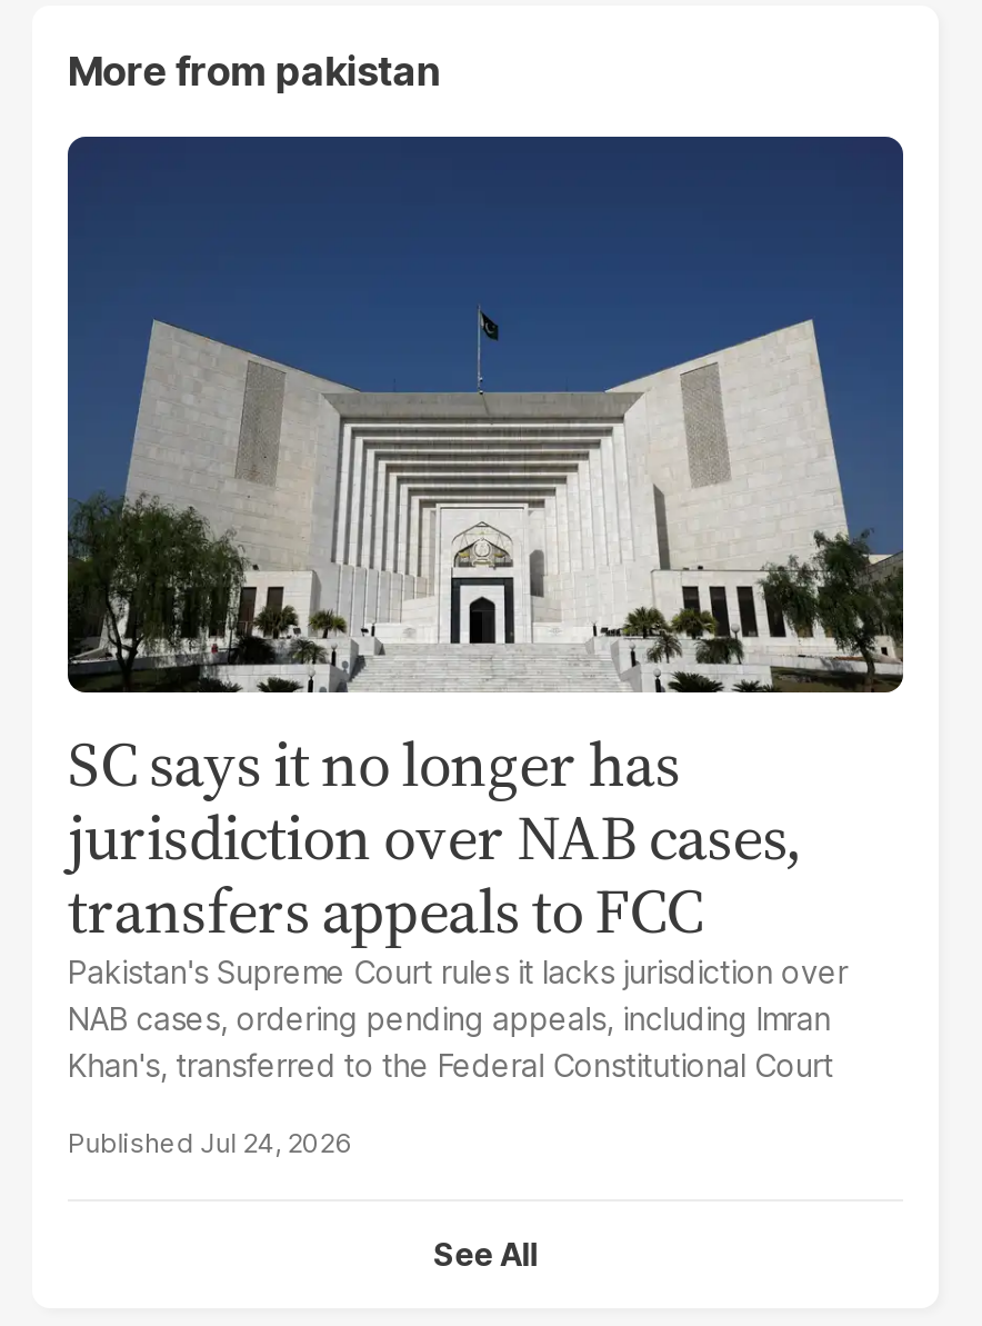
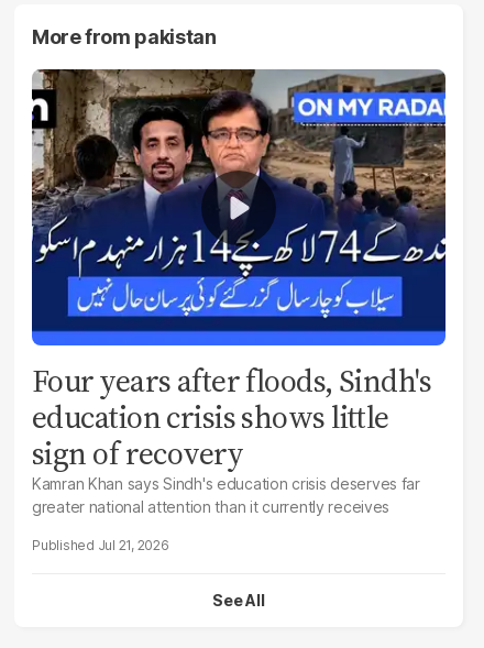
[66,134,905,1084] [image] | SC says it no longer has | jurisdiction over NAB cases, | transfers appeals to FCC | Pakistan's Supreme Court rules it lacks jurisdiction over | NAB cases, ordering pending appeals, including Imran | Khan's, transferred to the Federal Constitutional Court -> [32,68,447,516] [image] | Four years after floods, Sindh's | education crisis shows little | sign of recovery | Kamran Khan says Sindh's education crisis deserves far | greater national attention than it currently receives
[200,1126,351,1160] Jul 24, 2026 -> [97,536,169,553] Jul 21, 2026

